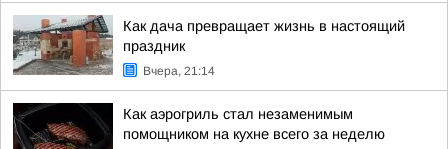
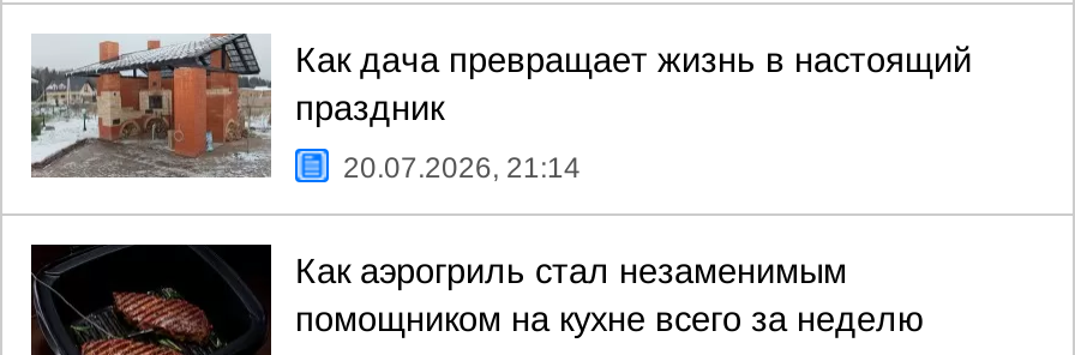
[143,64,215,78] Вчера, 21:14 -> [343,151,581,185] 20.07.2026, 21:14

